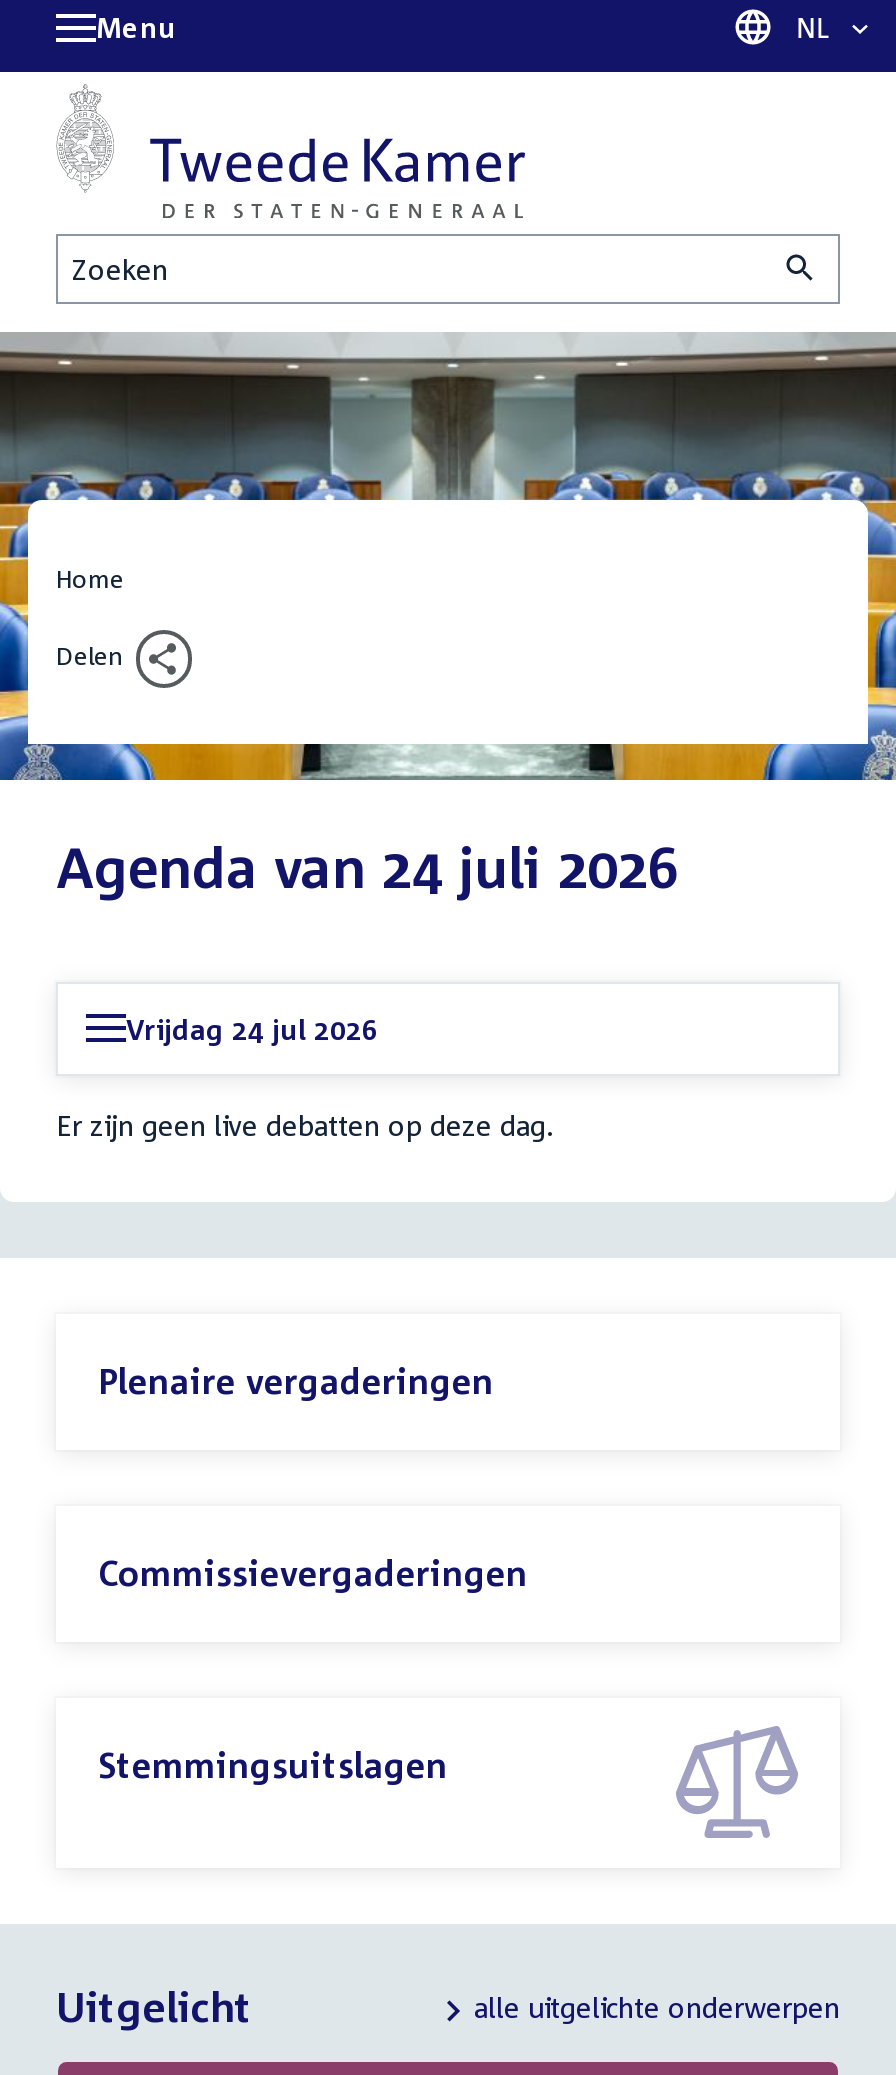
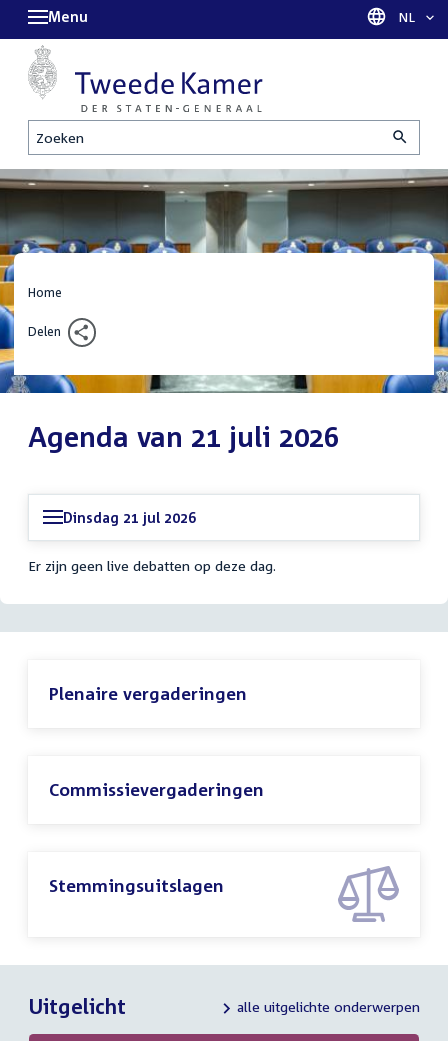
[56,833,678,899] Agenda van 24 juli 2026 -> [28,420,339,453] Agenda van 21 juli 2026
[126,1011,378,1045] Vrijdag 24 jul 2026 -> [63,509,196,526] Dinsdag 21 jul 2026

